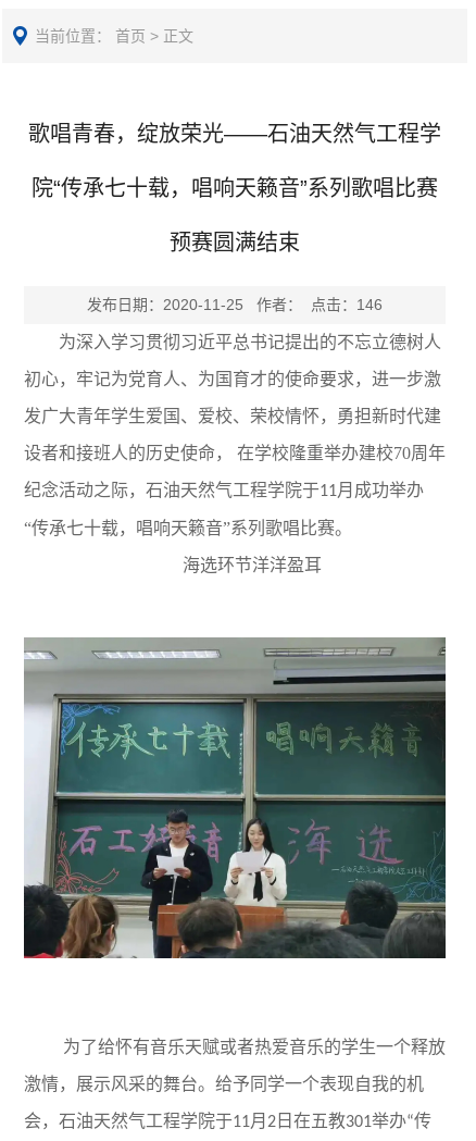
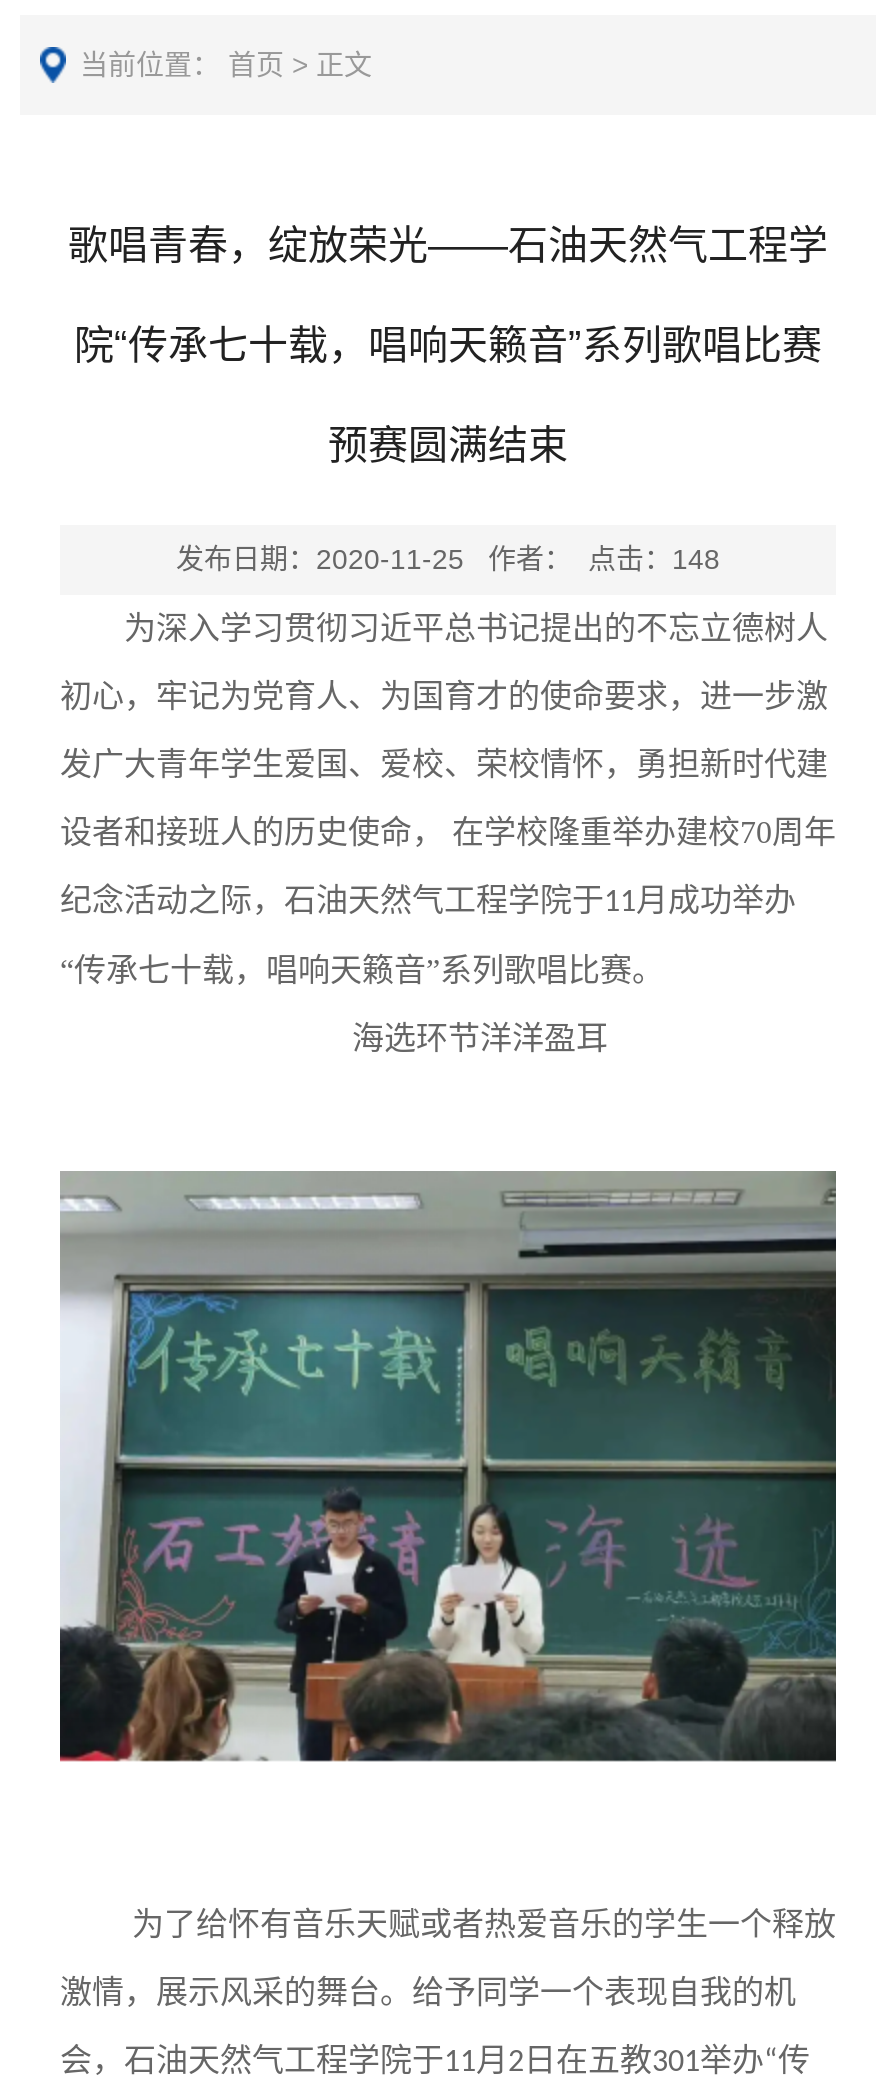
[87,296,383,313] 发布日期：2020-11-25 作者： 点击：146 -> [176,543,720,575] 发布日期：2020-11-25 作者： 点击：148

